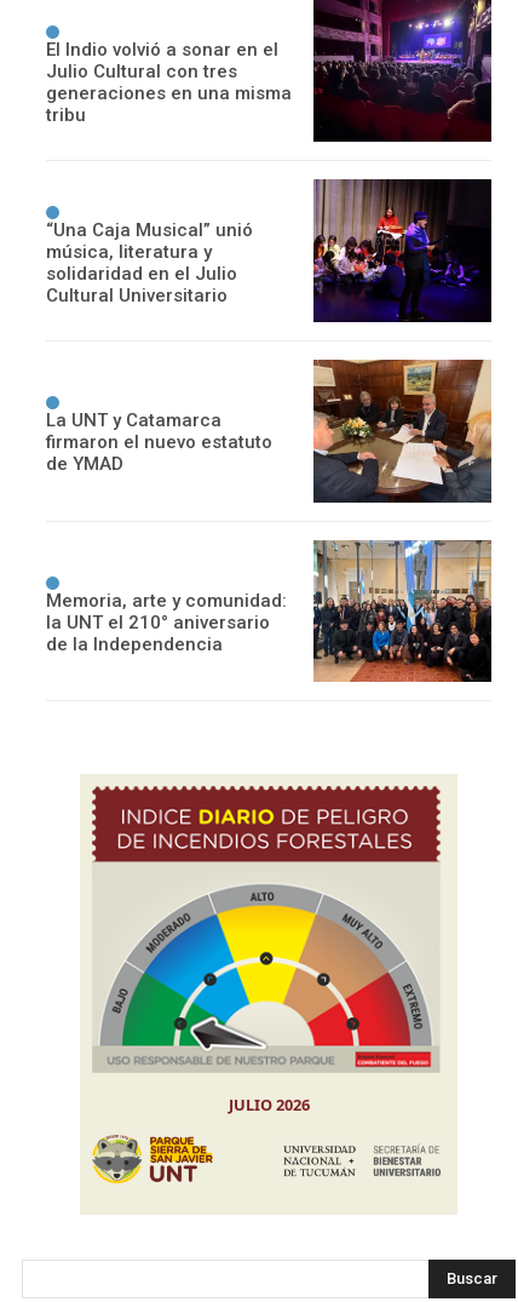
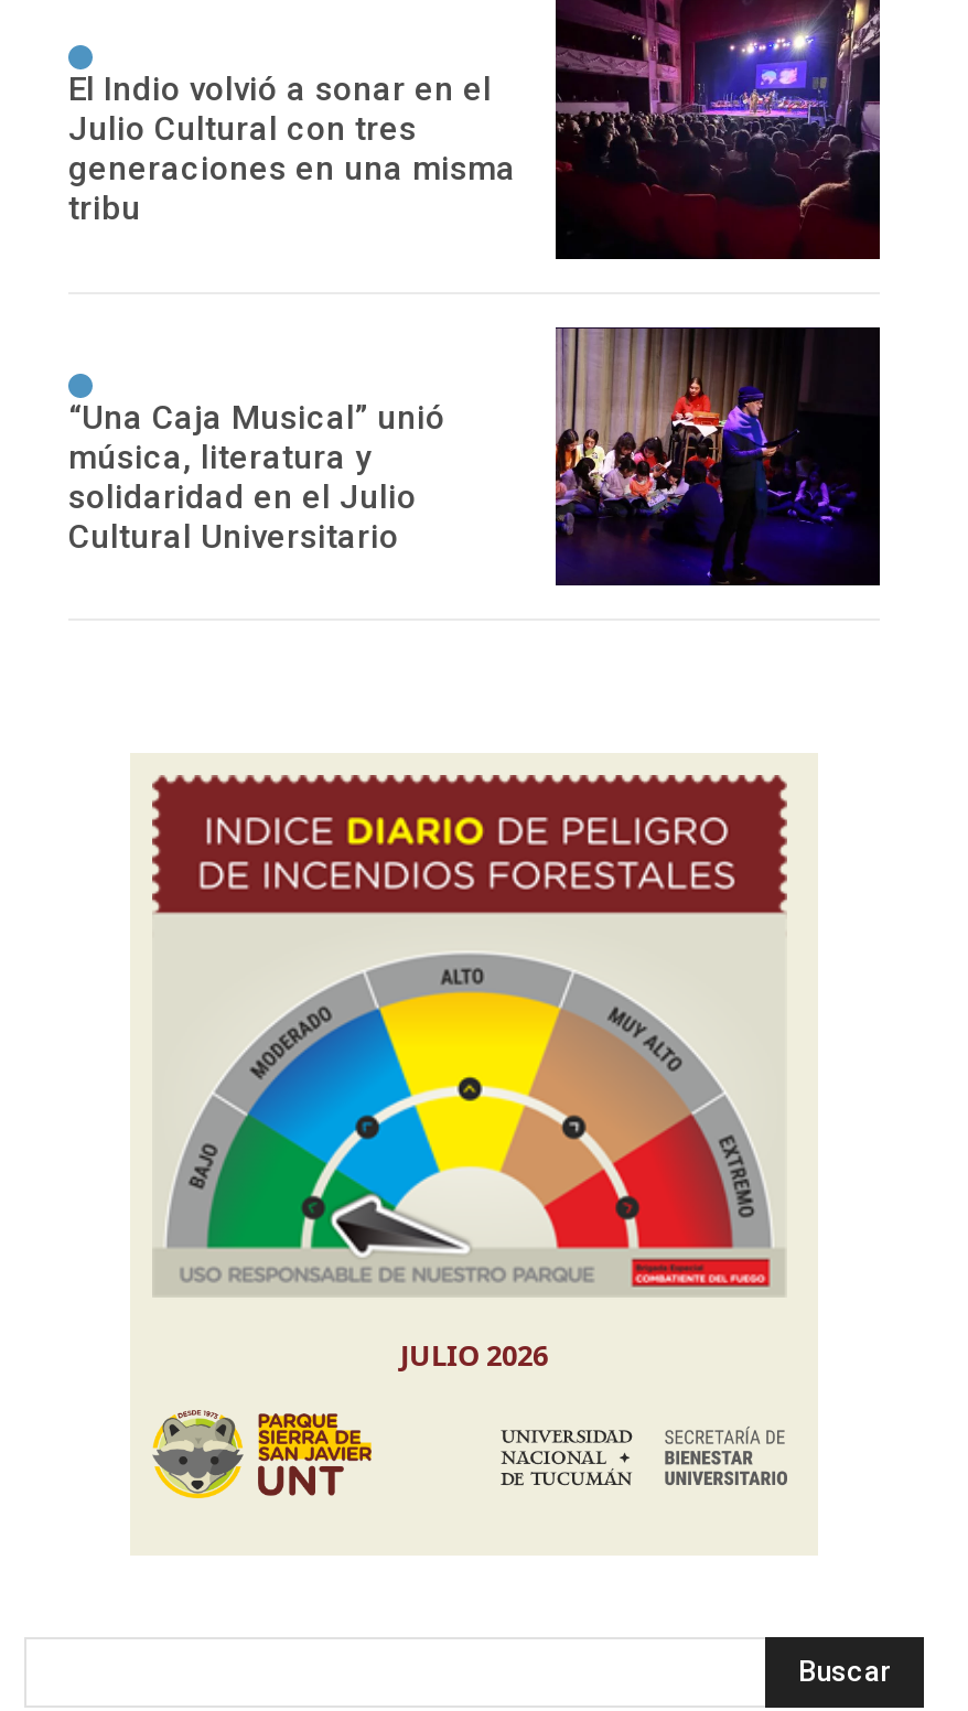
[46,359,493,503] [image] | La UNT y Catamarca | firmaron el nuevo estatuto | de YMAD -> none
[46,540,493,683] [image] | Memoria, arte y comunidad: | la UNT el 210° aniversario | de la Independencia -> none

